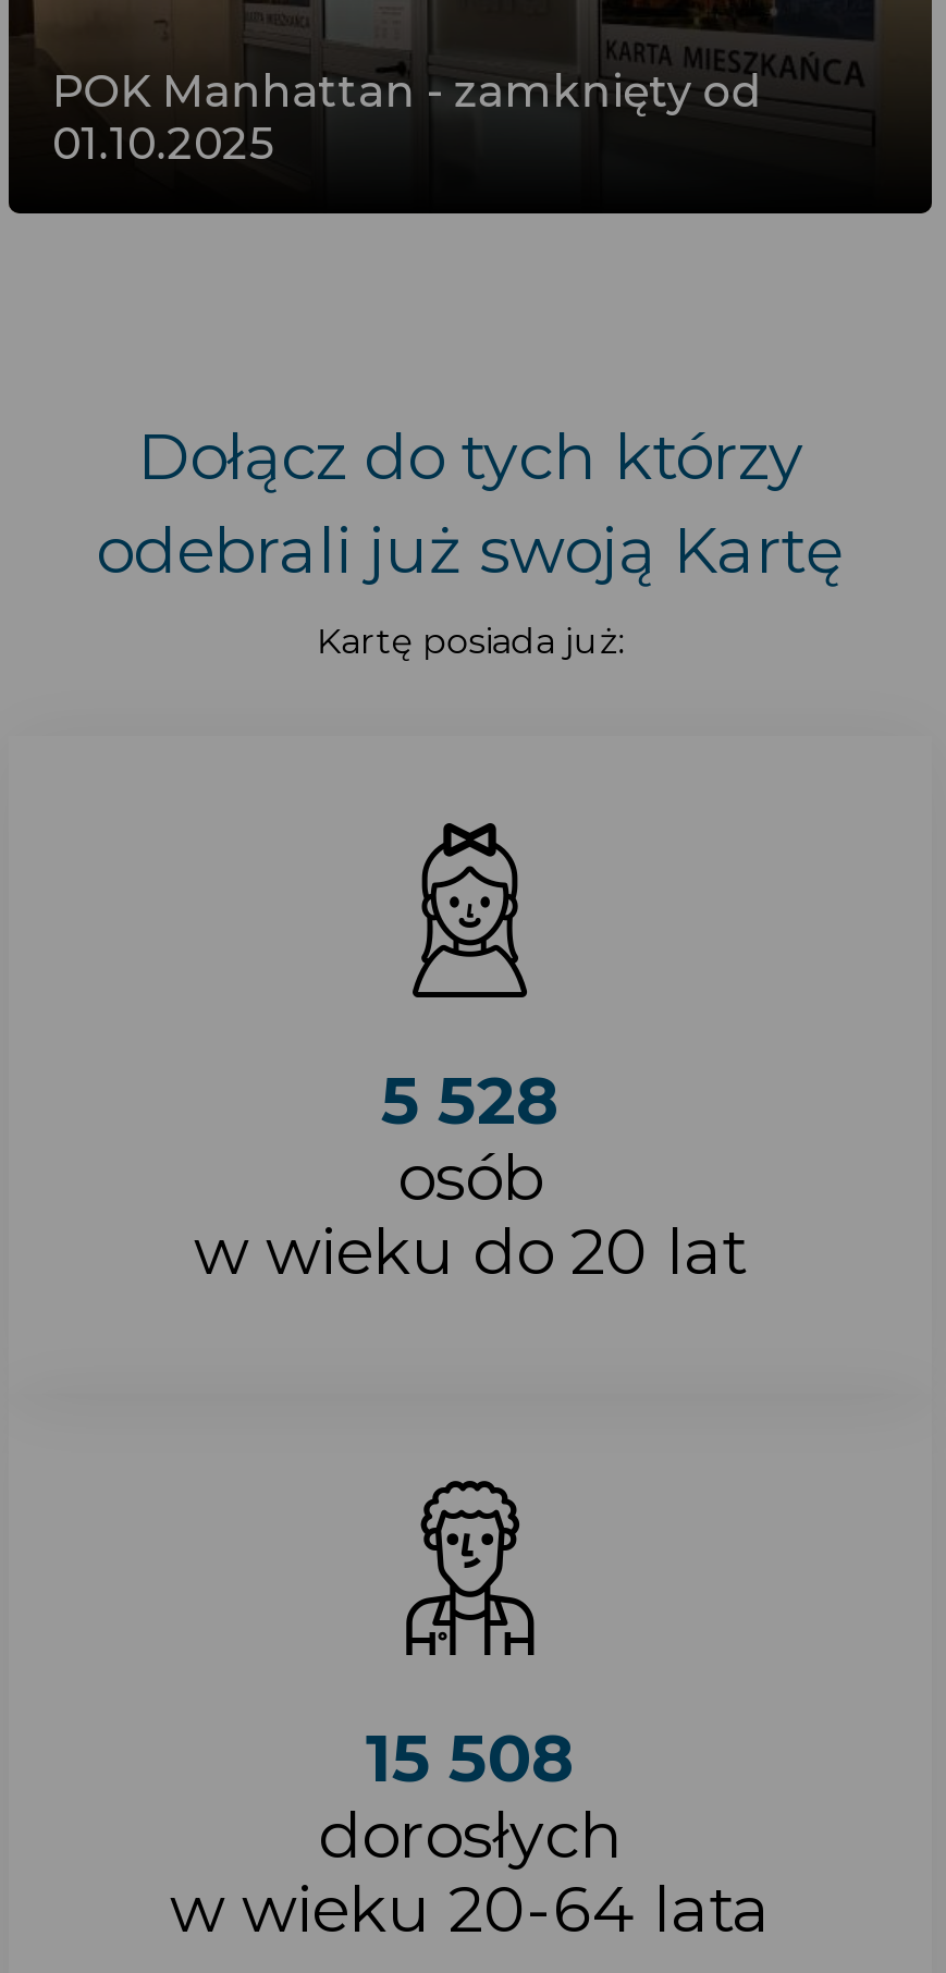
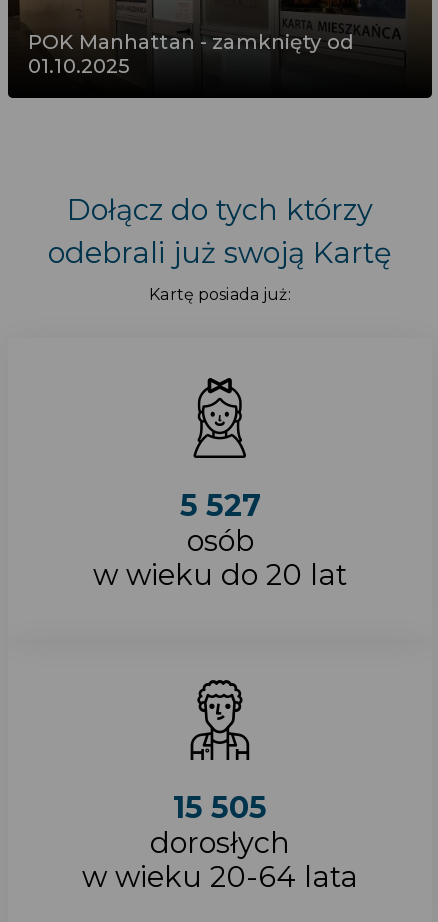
[381,1061,560,1141] 5 528 -> [179,487,260,524] 5 527
[366,1718,575,1799] 15 508 -> [173,789,267,826] 15 505

